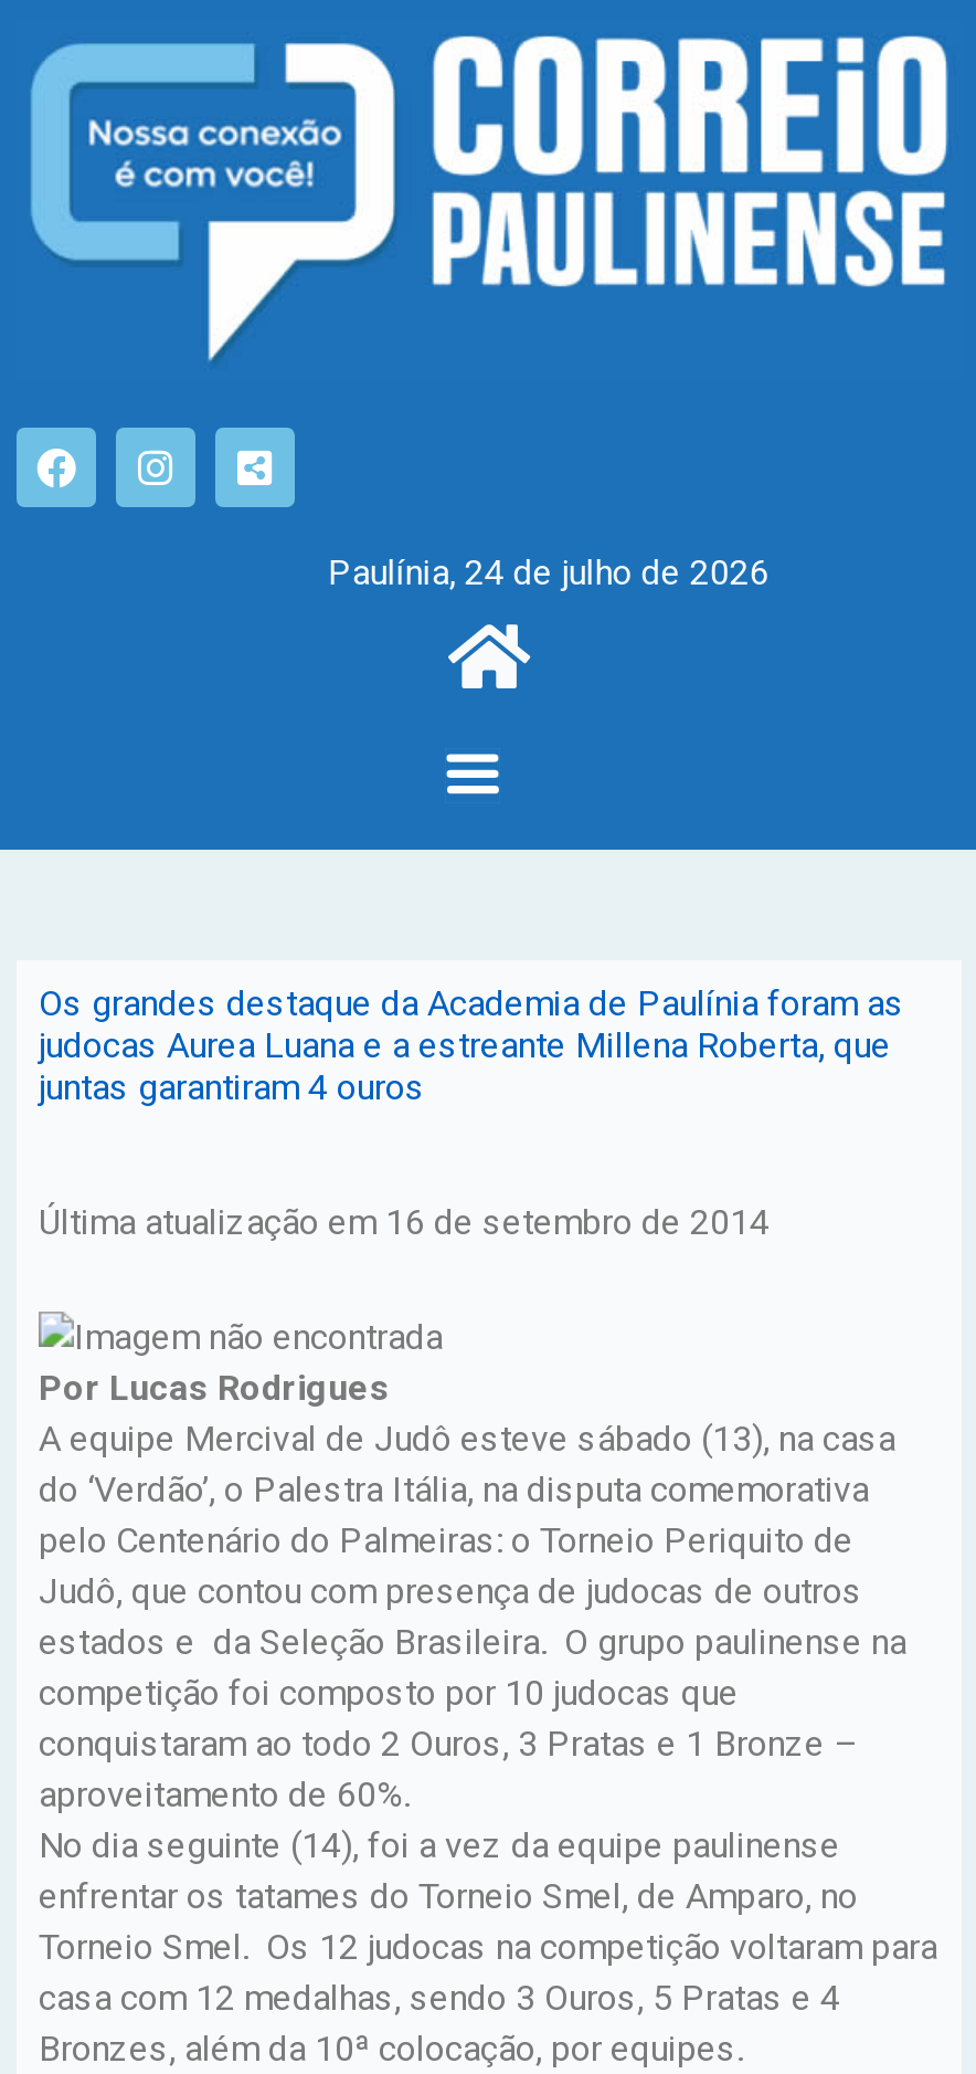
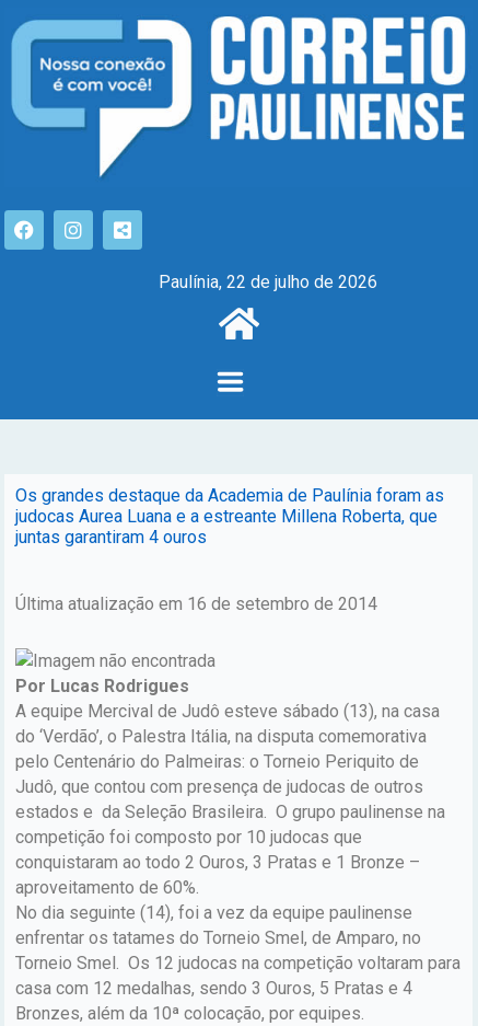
[328,552,769,594] Paulínia, 24 de julho de 2026 -> [158,272,377,293] Paulínia, 22 de julho de 2026

